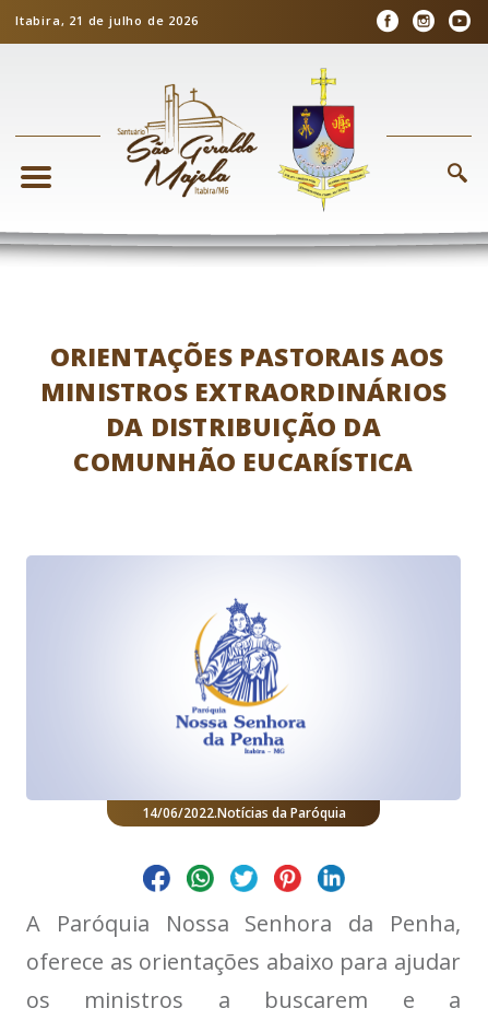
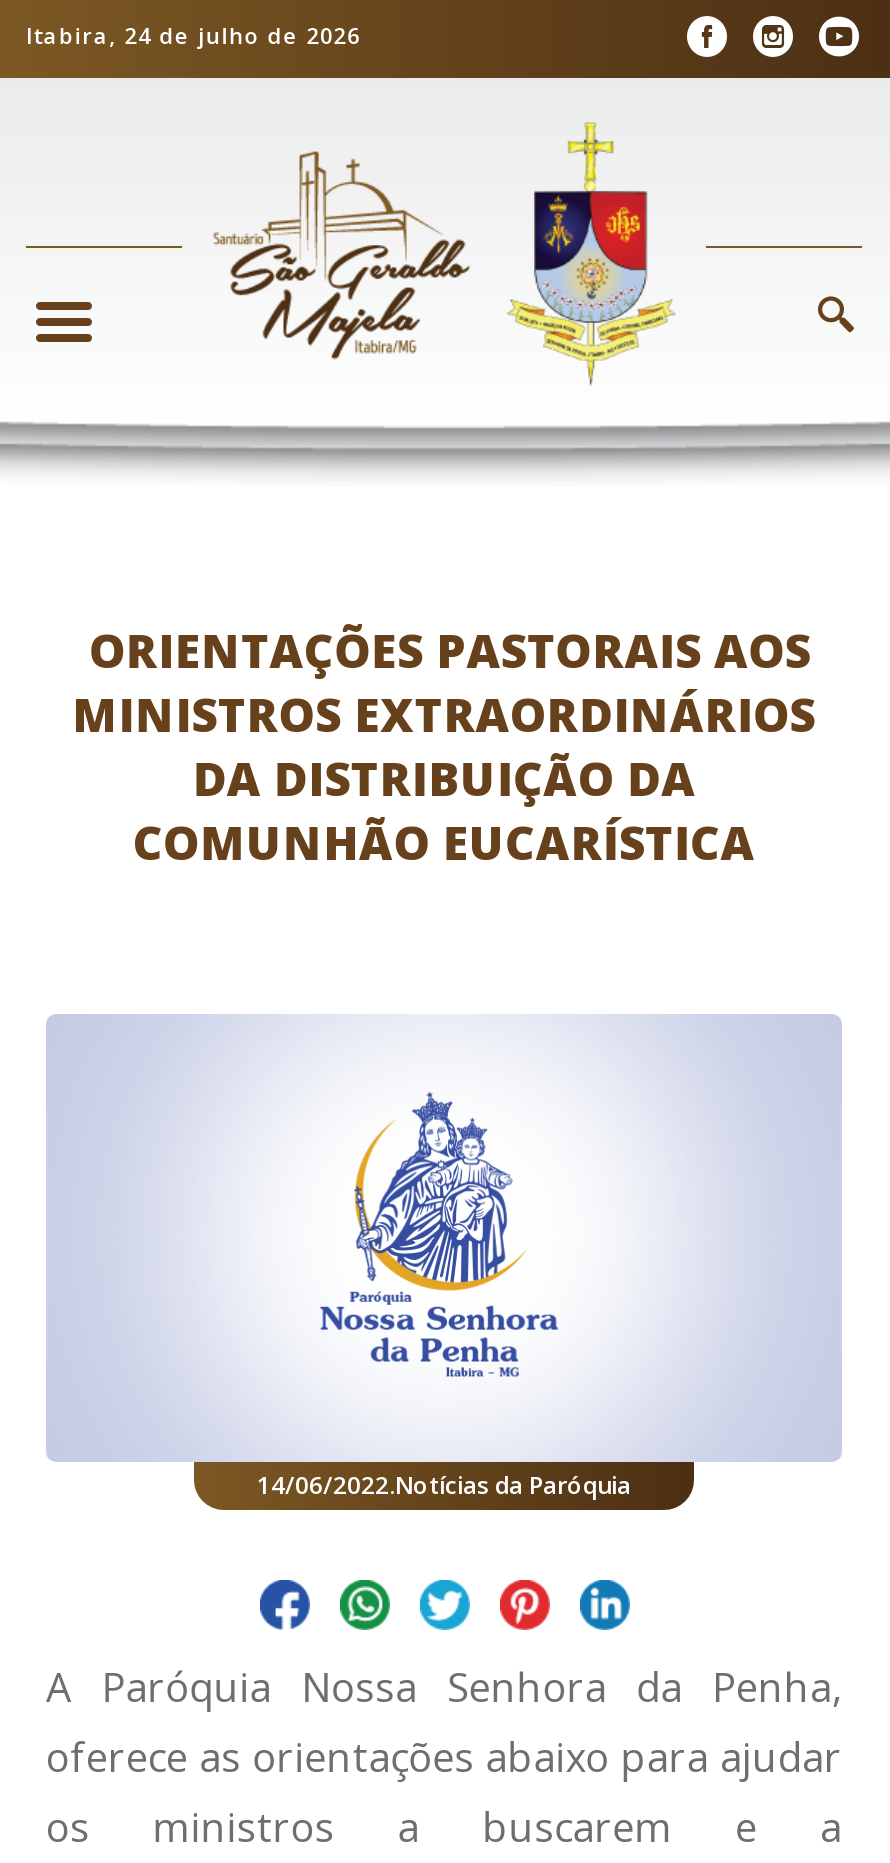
[15,12,198,28] Itabira, 21 de julho de 2026 -> [26,20,361,50] Itabira, 24 de julho de 2026

